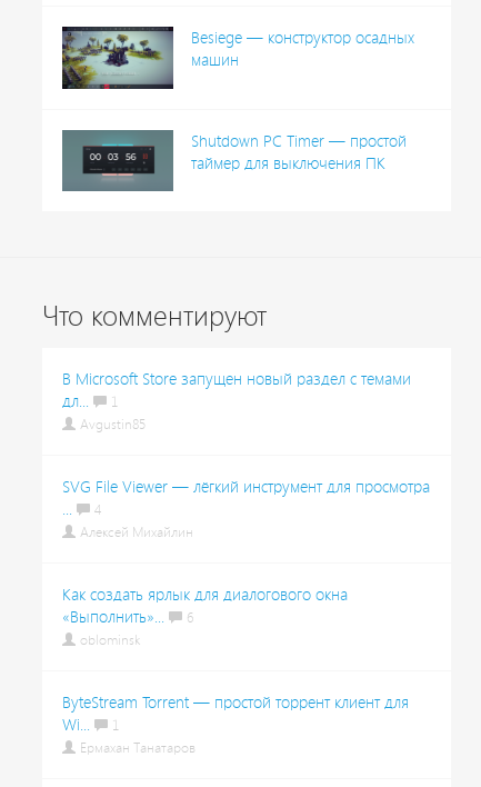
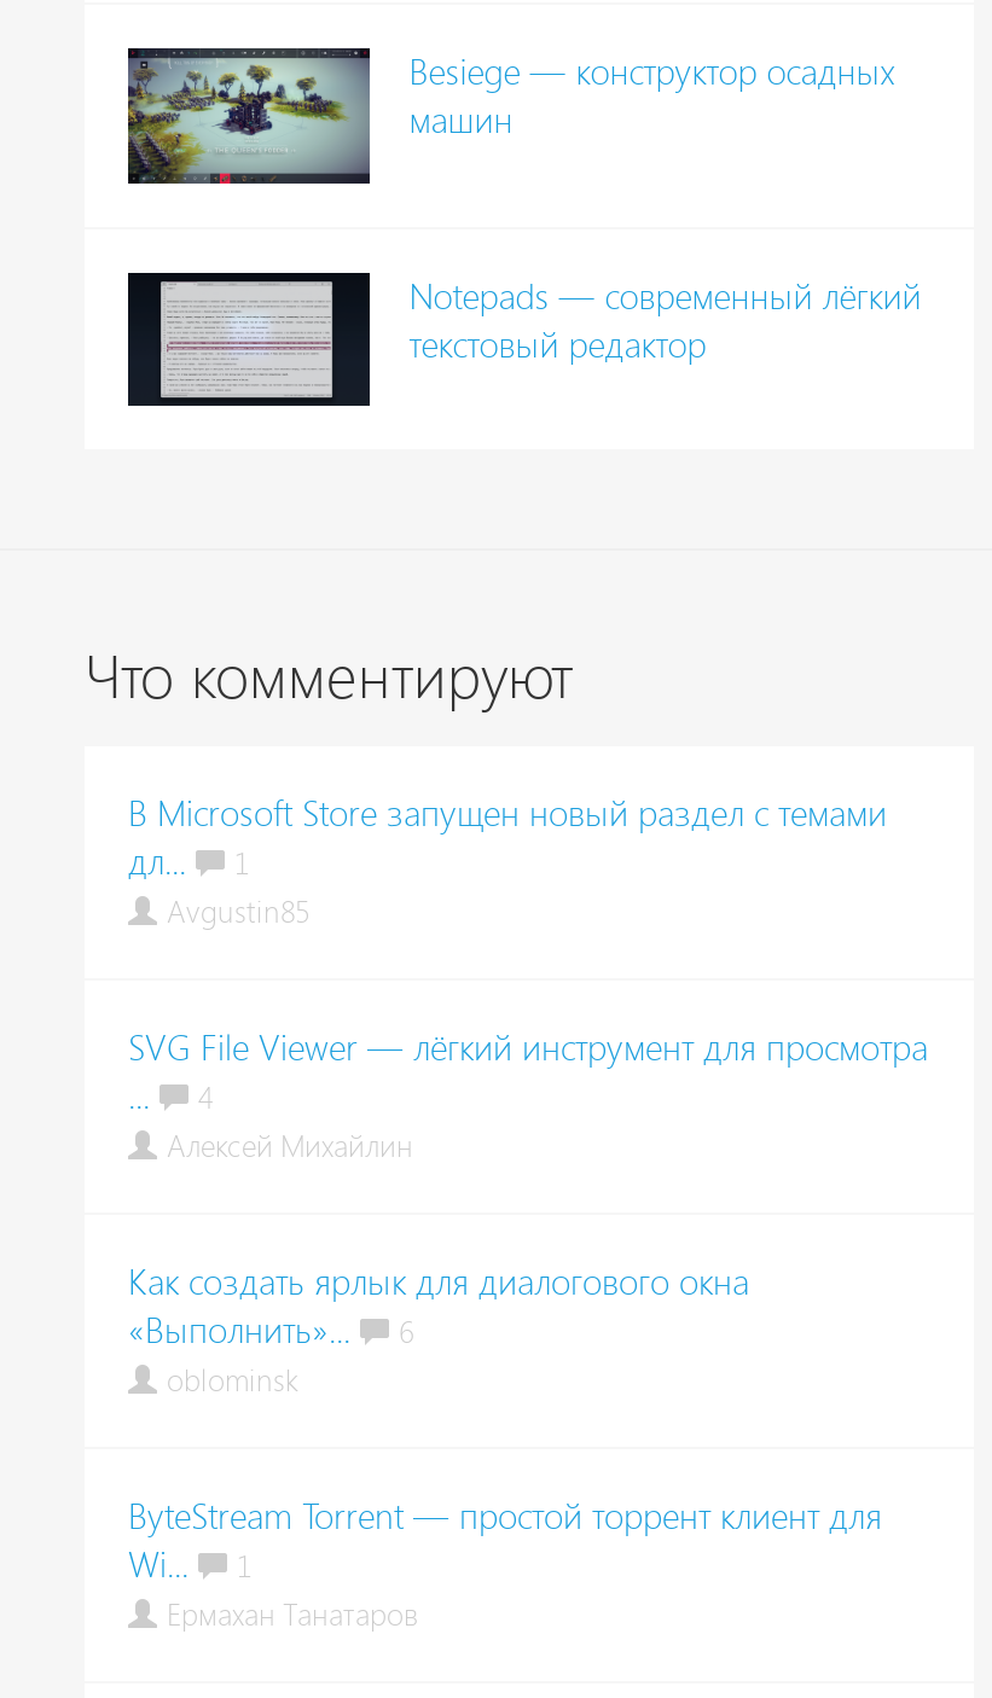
[61,129,407,192] [image] | Shutdown PC Timer — простой | таймер для выключения ПК -> [126,271,921,408] [image] | Notepads — современный лёгкий | текстовый редактор

